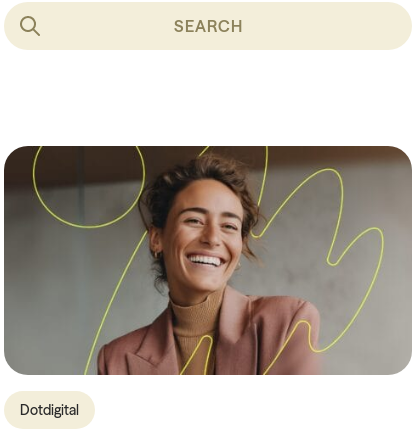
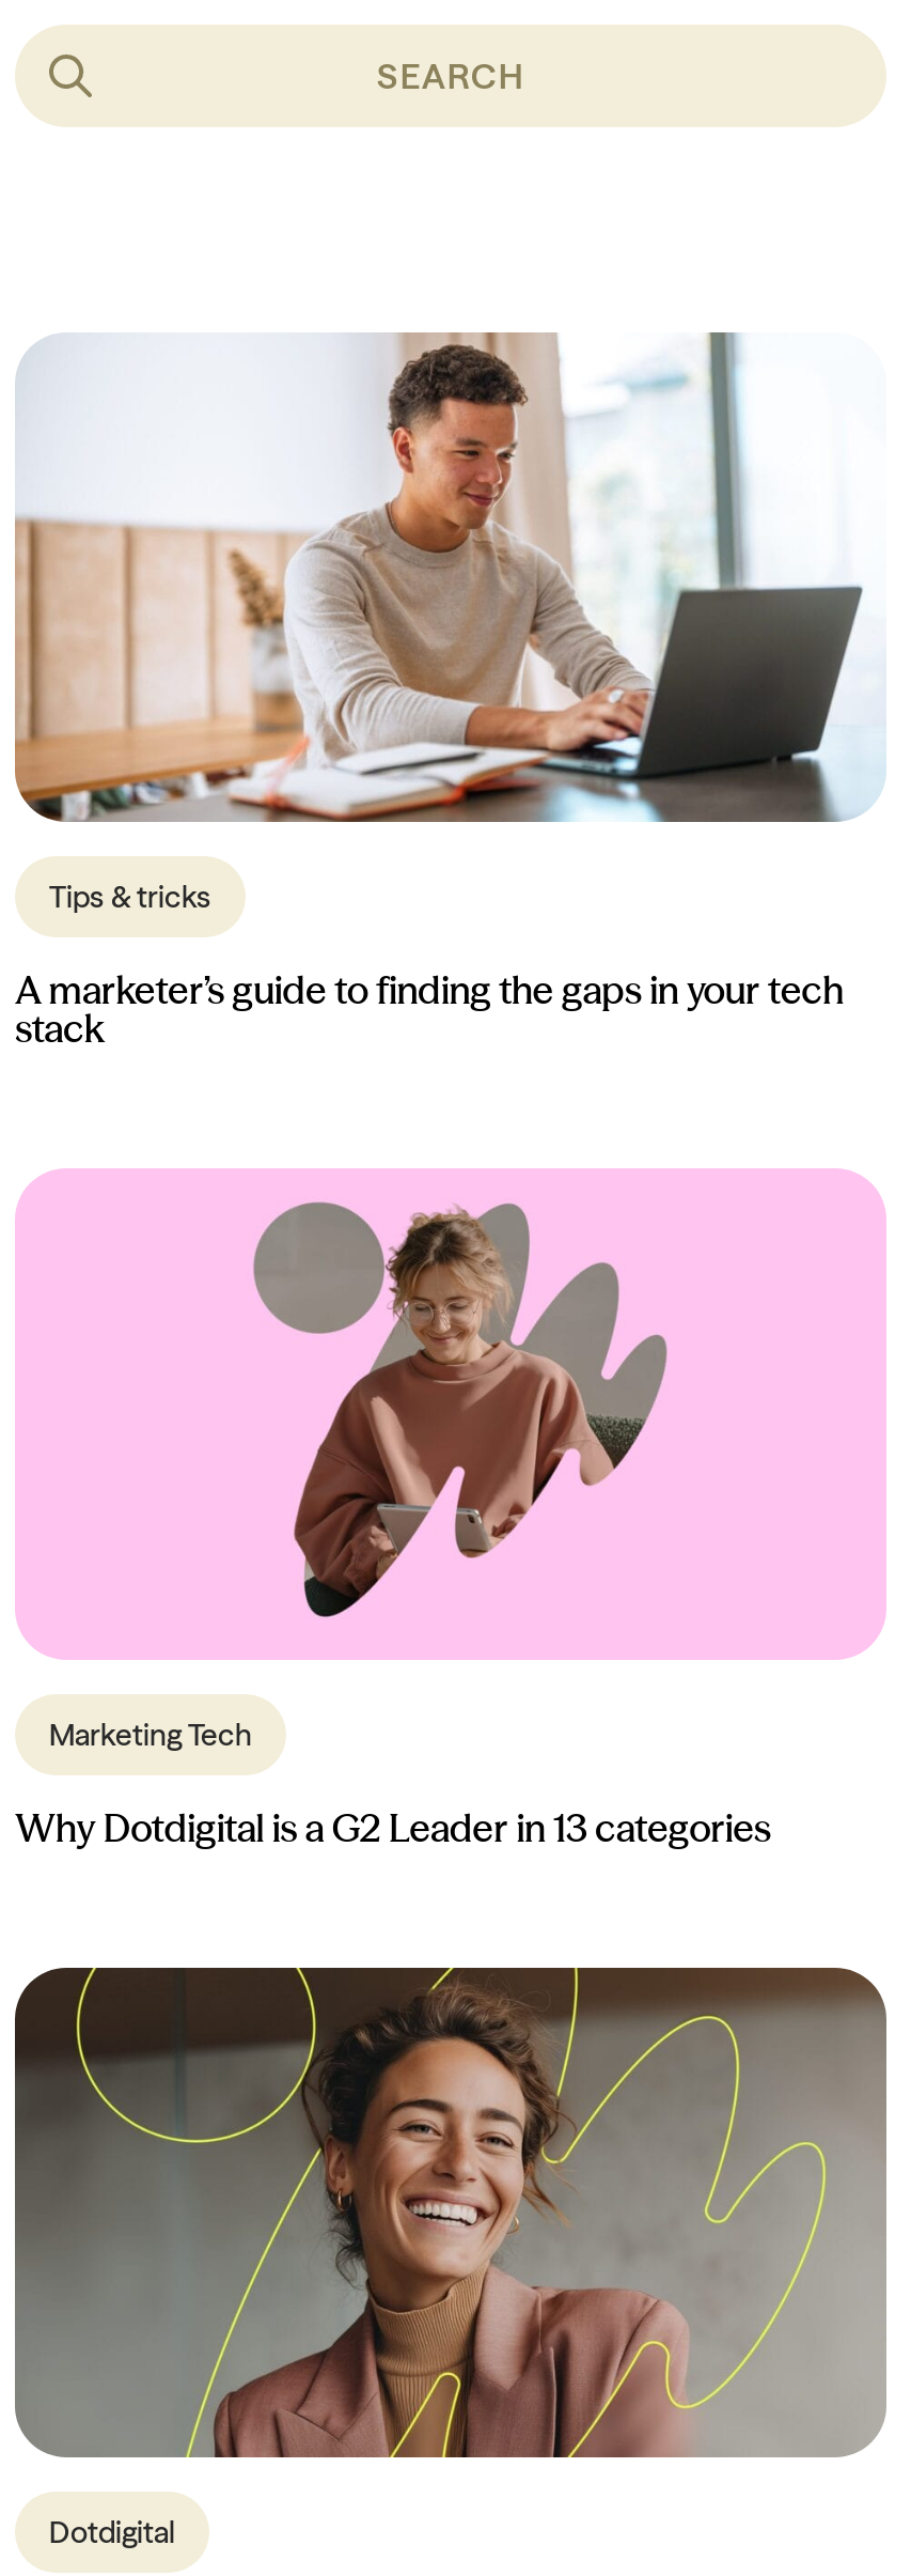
none -> [15,330,884,1054] [image] | Tips & tricks | A marketer’s guide to finding the gaps in your tech | stack
none -> [15,1168,886,1852] [image] | Marketing Tech | Why Dotdigital is a G2 Leader in 13 categories

